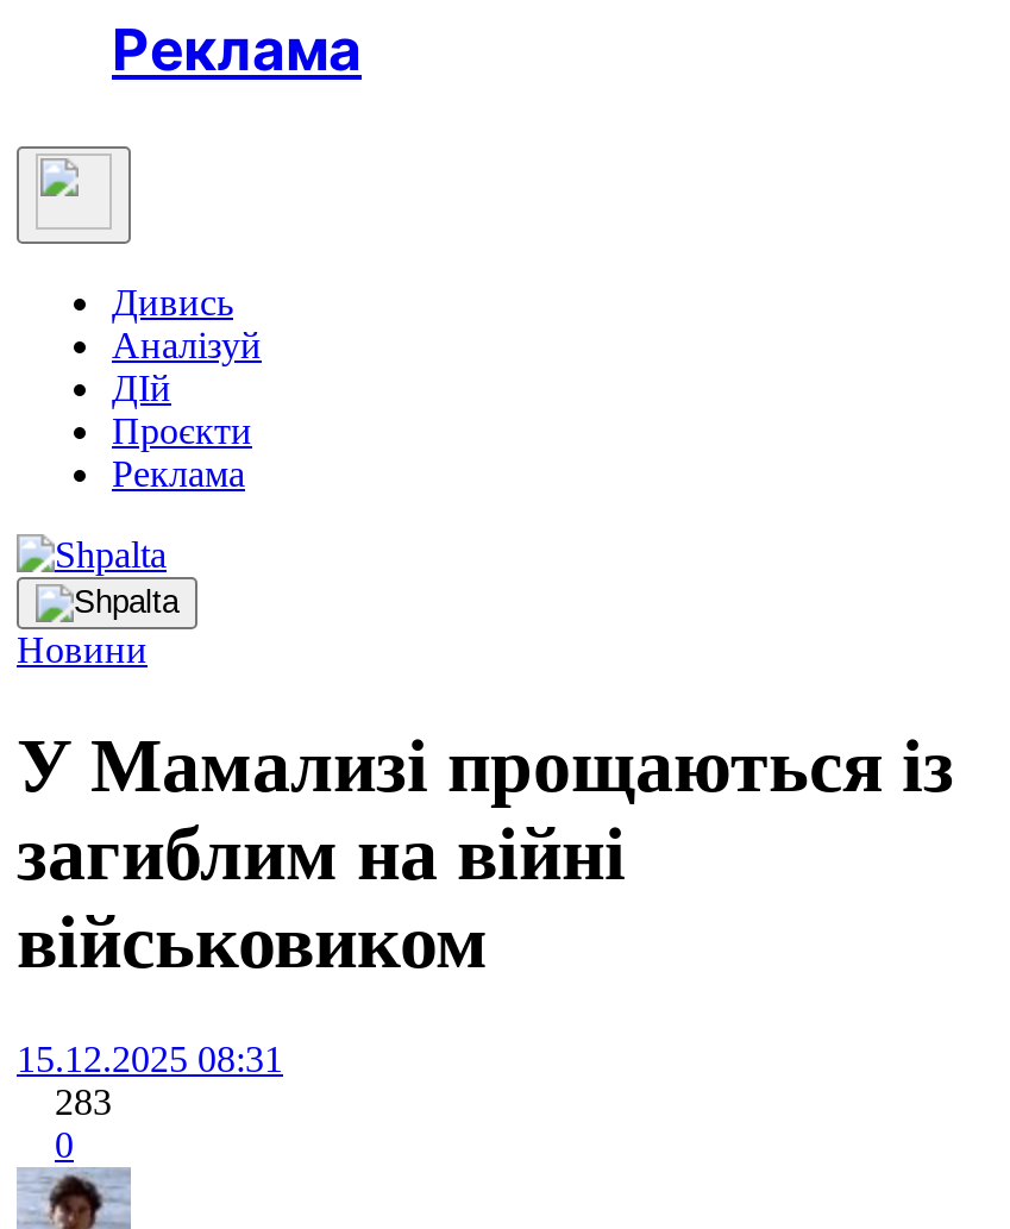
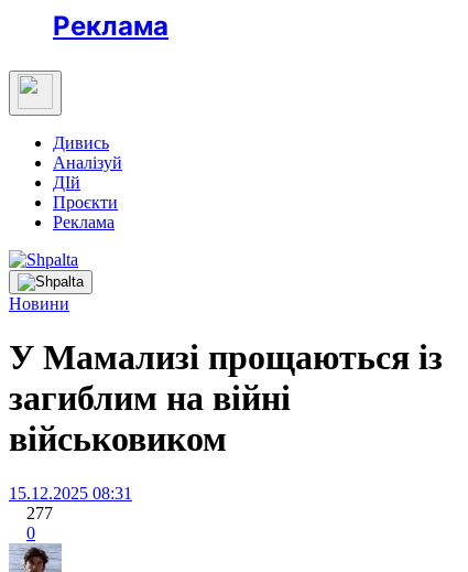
[55,1081,112,1122] 283 -> [26,504,53,522] 277

